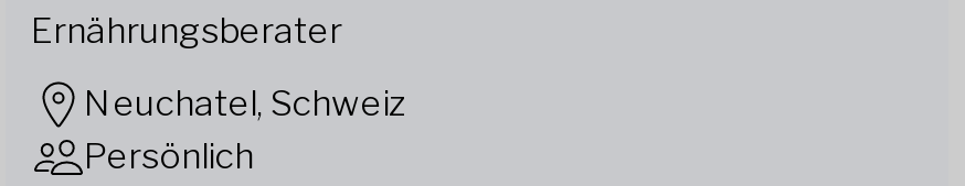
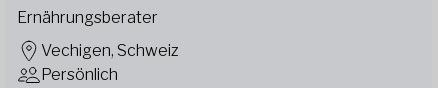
[84,82,406,124] Neuchatel, Schweiz -> [40,41,178,60] Vechigen, Schweiz

